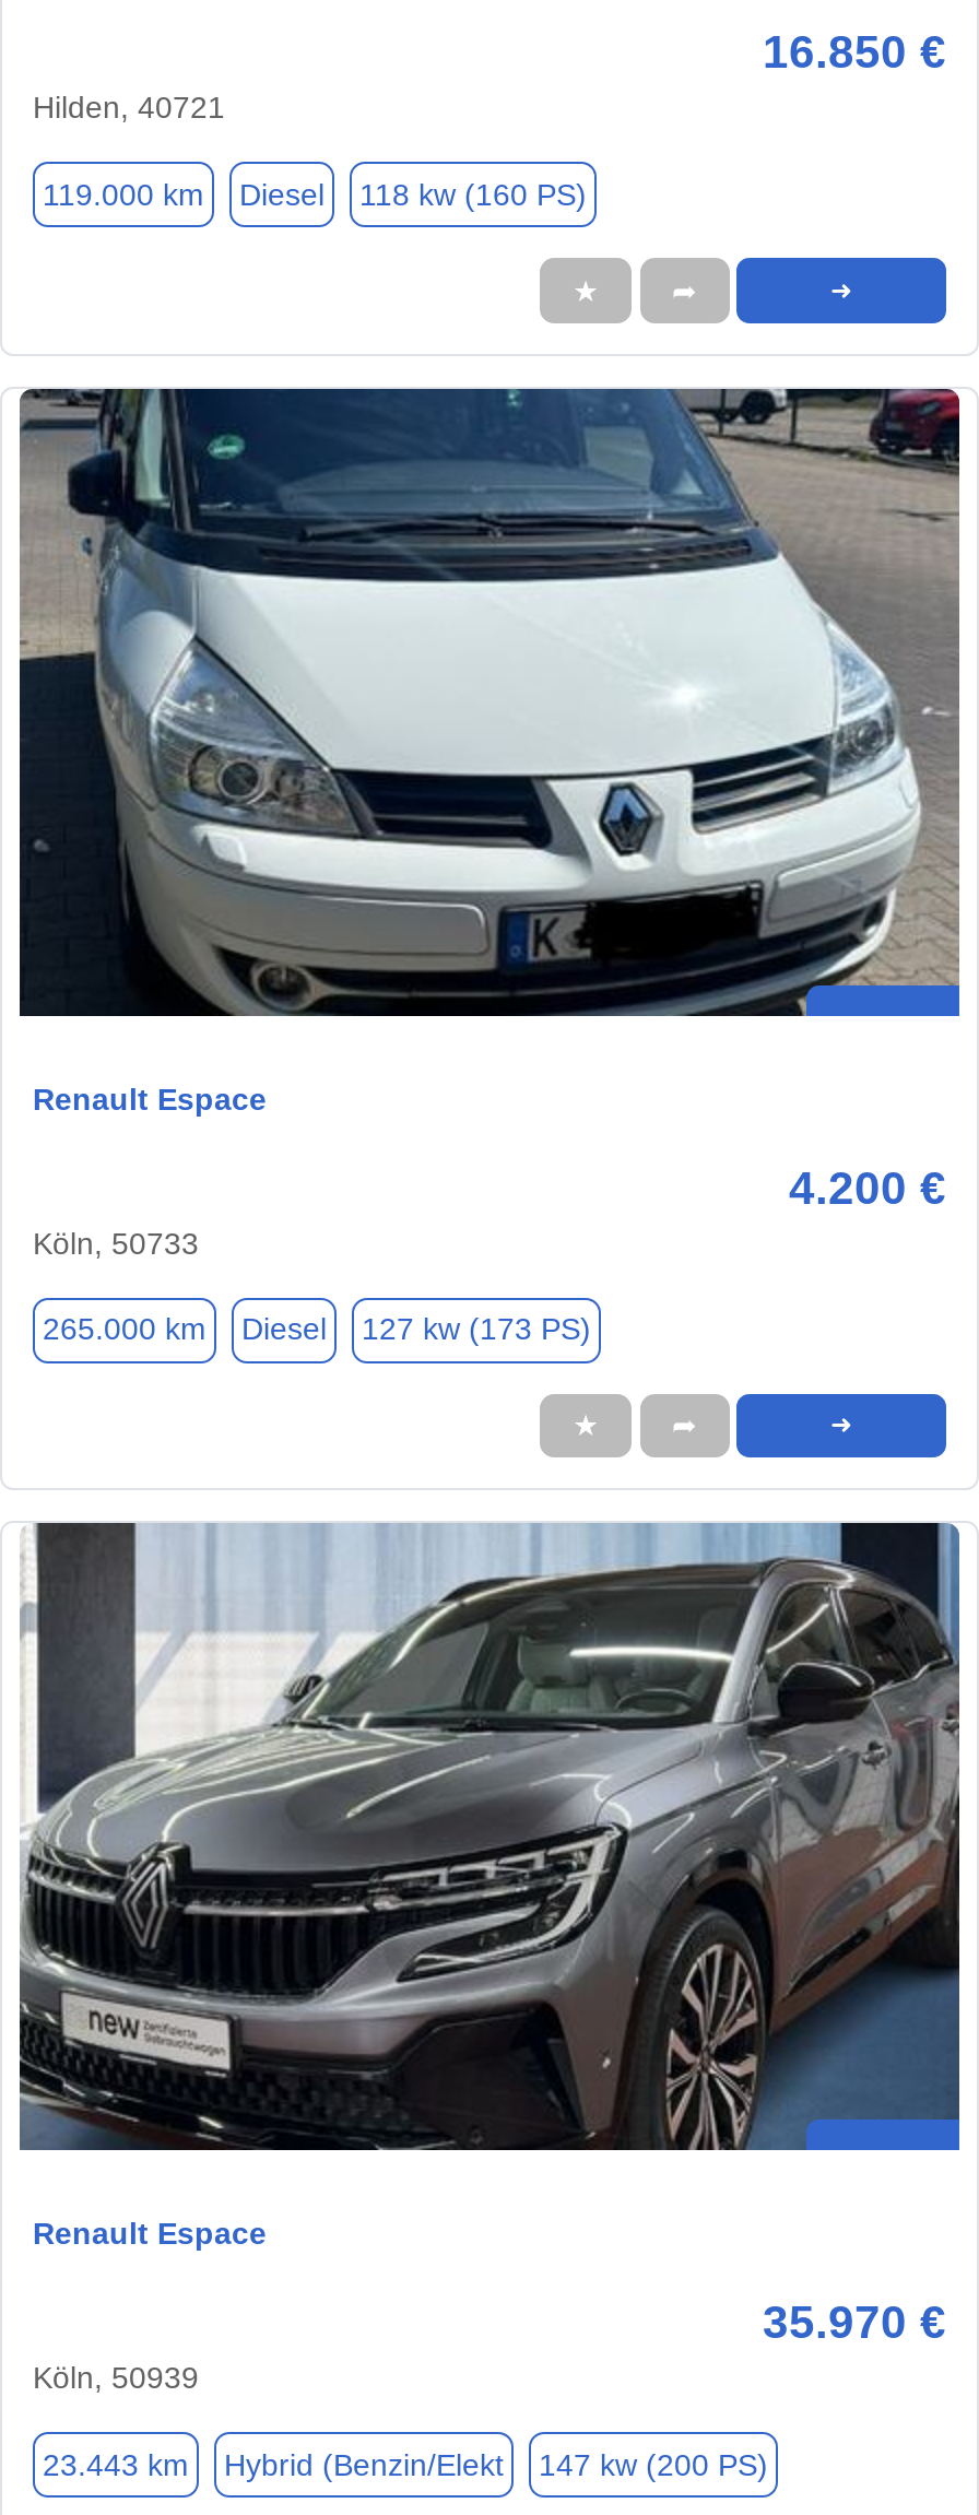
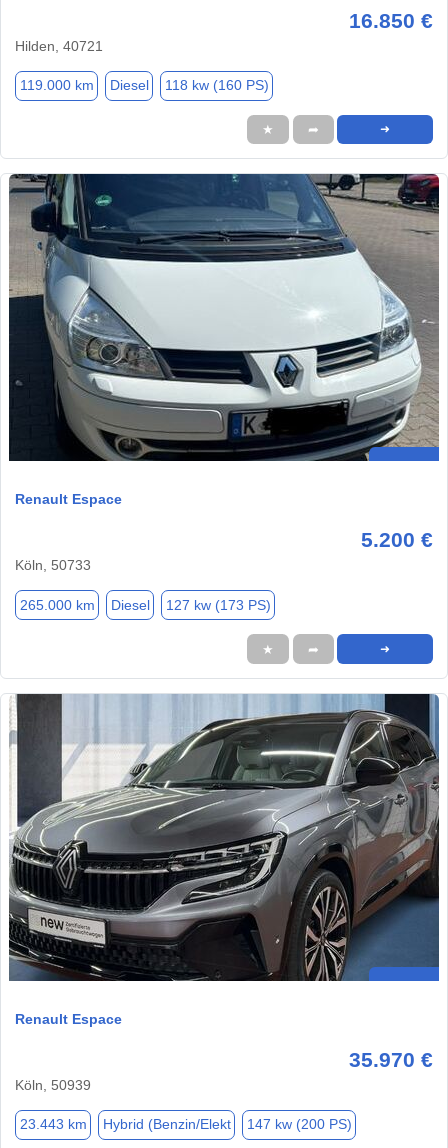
[789,1162,946,1213] 4.200 € -> [361,528,433,551] 5.200 €

